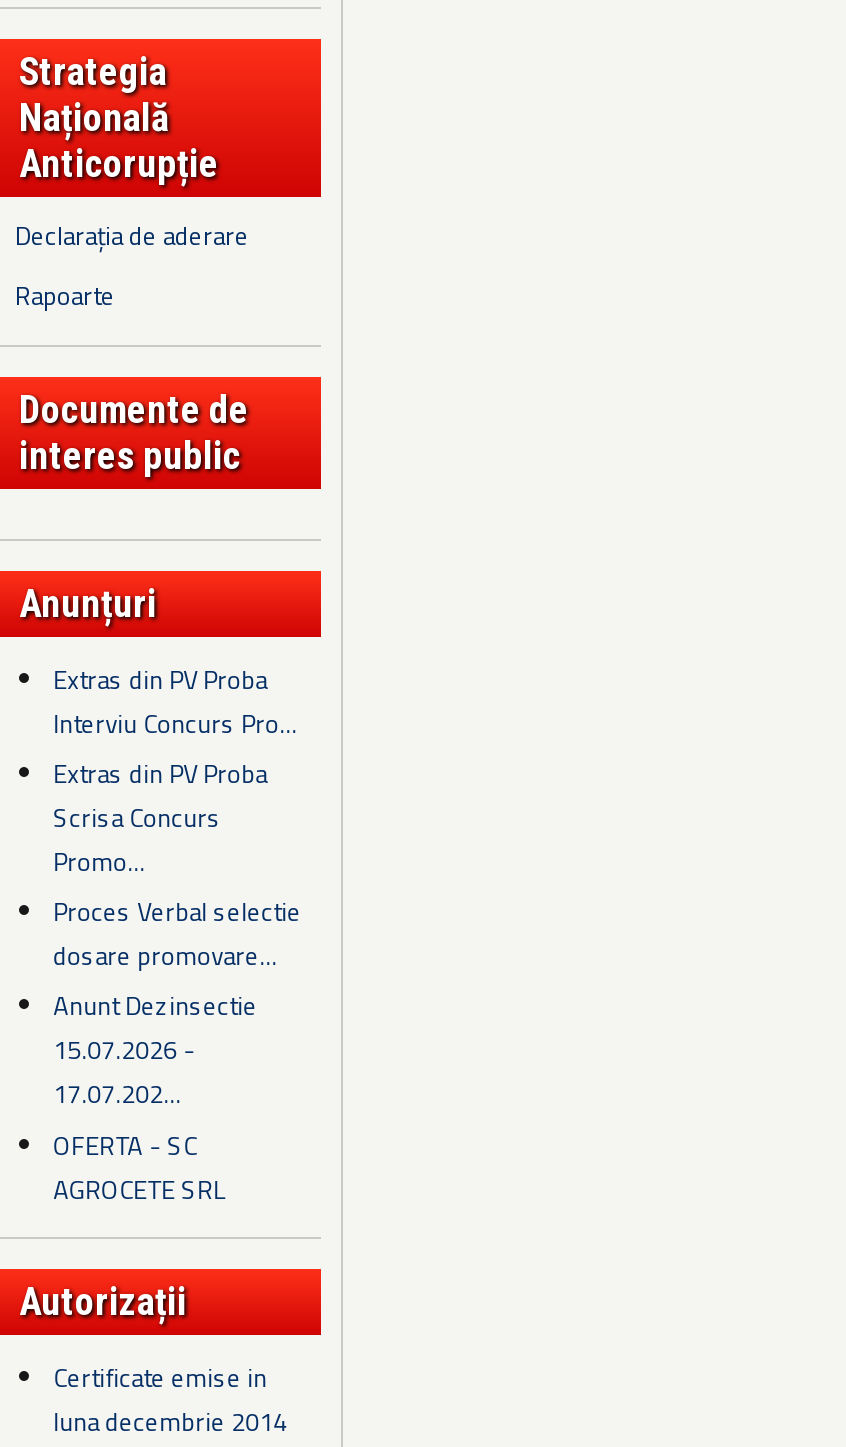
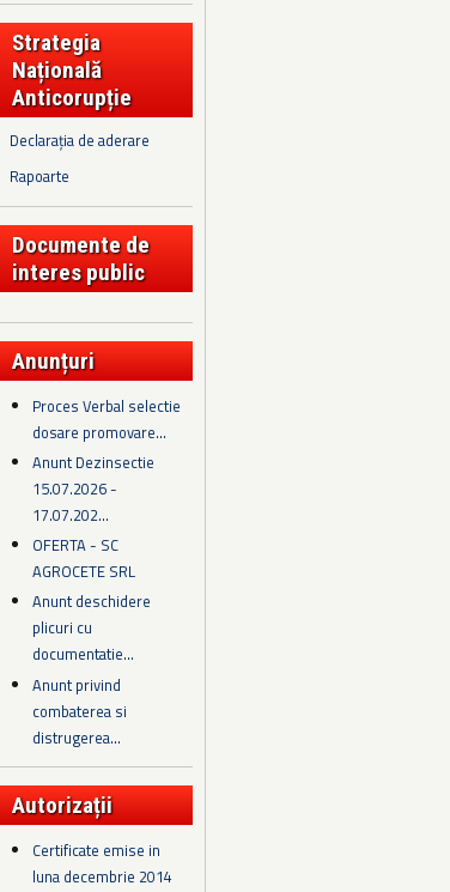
[53,659,297,881] Extras din PV Proba | Interviu Concurs Pro... | Extras din PV Proba | Scrisa Concurs | Promo... -> none
moved [53,891,301,1208] -> [33,394,181,583]: Proces Verbal selectie | dosare promovare... | Anunt Dezinsectie | 15.07.2026 - | 17.07.202... | OFERTA - SC | AGROCETE SRL
none -> [33,589,151,749] Anunt deschidere | plicuri cu | documentatie... | Anunt privind | combaterea si | distrugerea...

